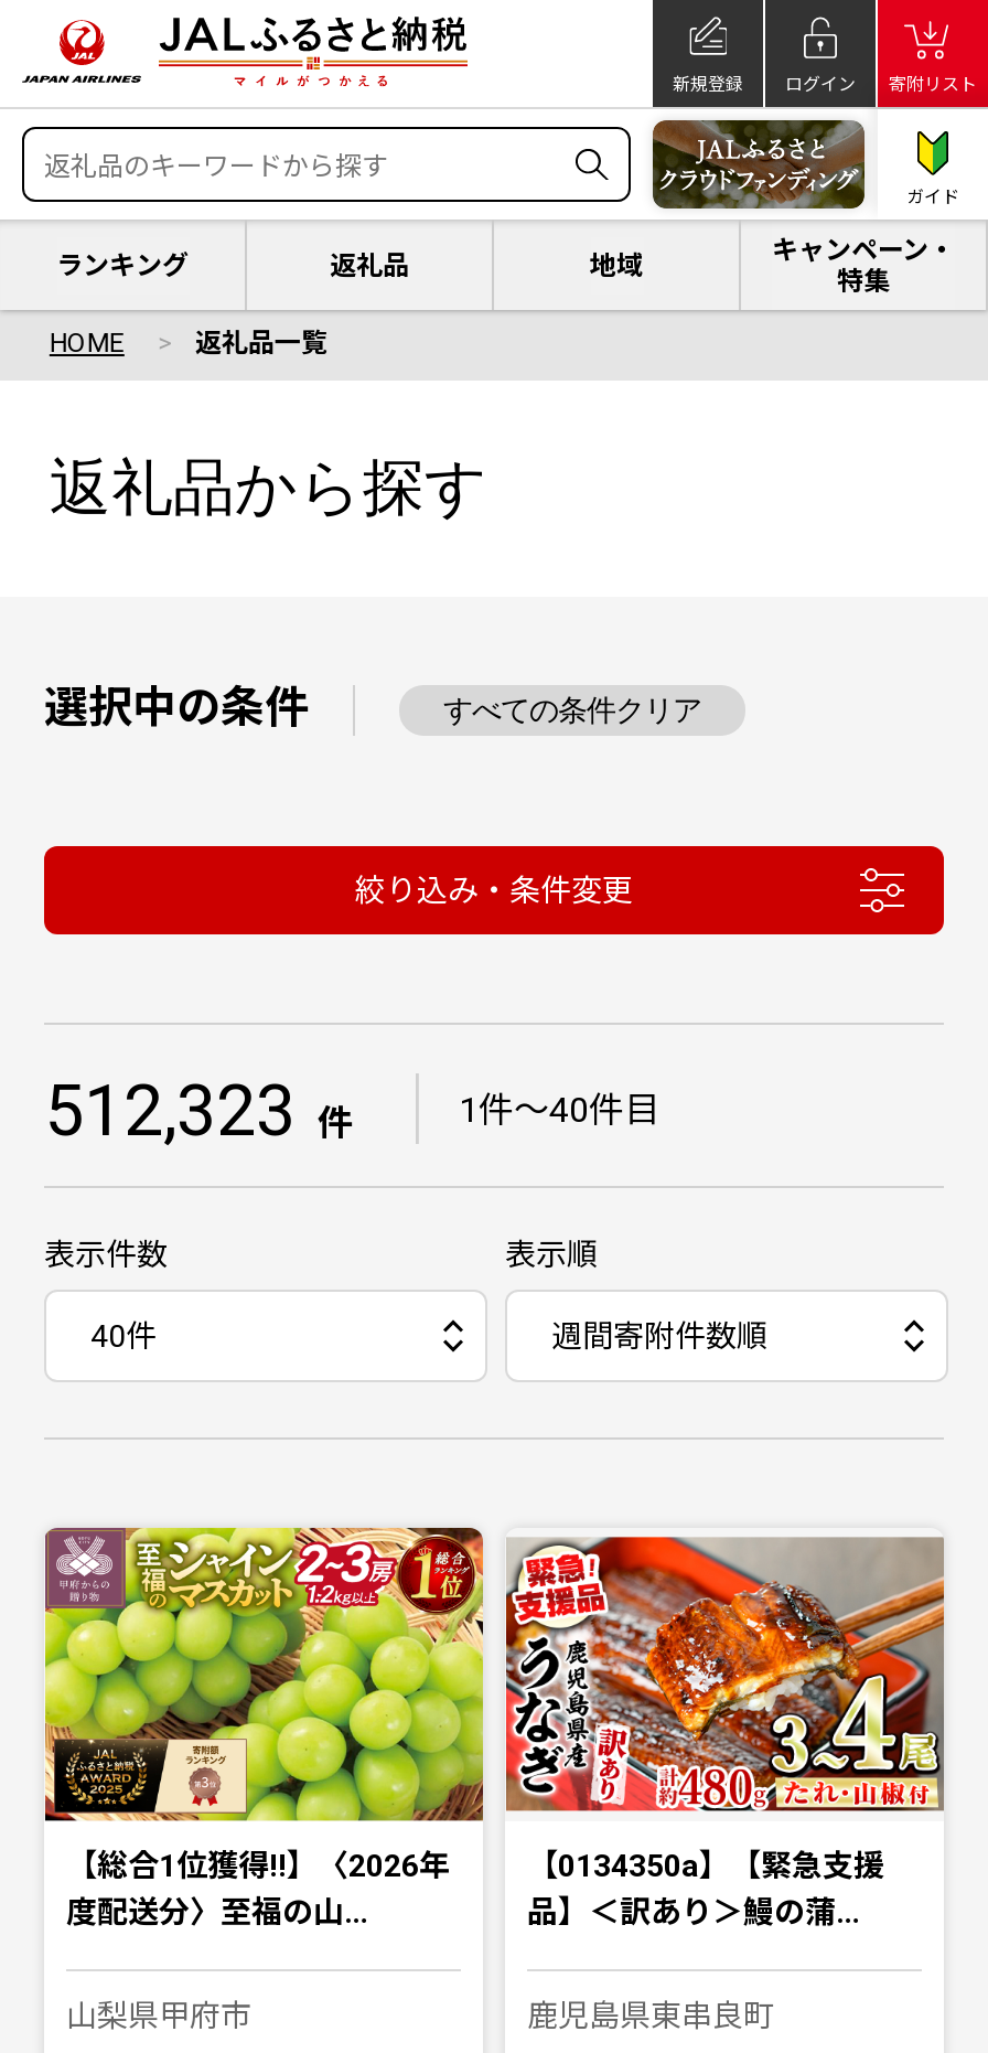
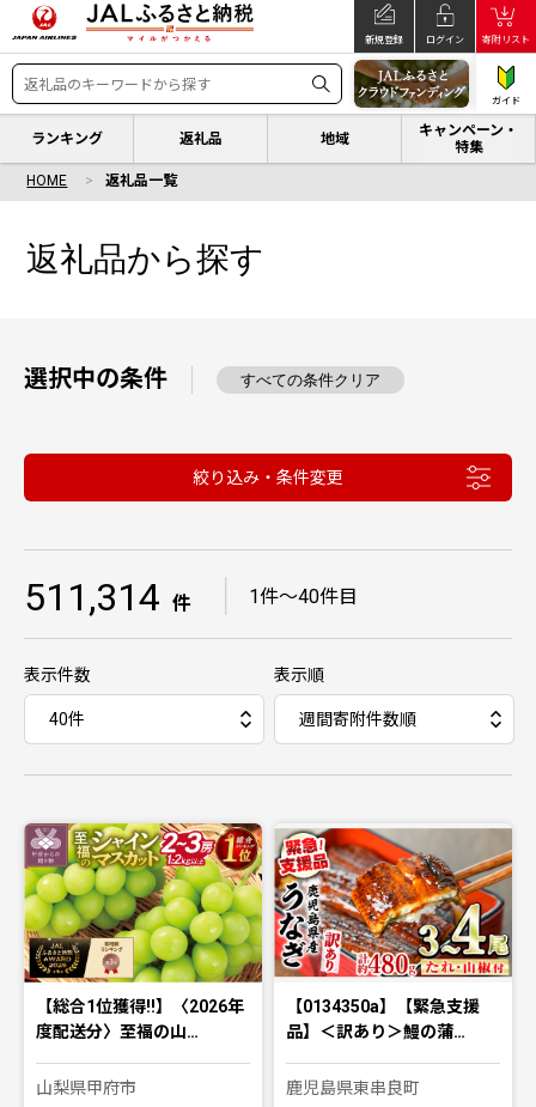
[44,1069,659,1153] 512,323 件 ｜ 1件〜40件目 -> [24,574,358,620] 511,314 件 ｜ 1件〜40件目

